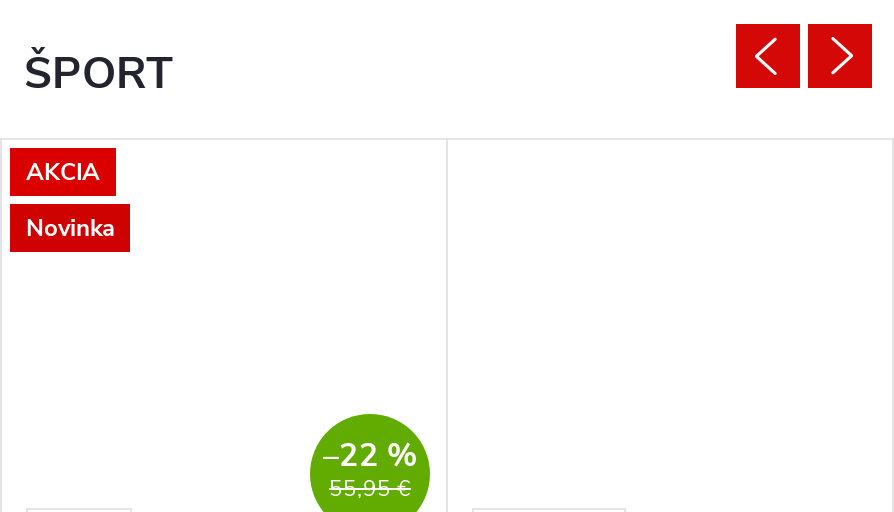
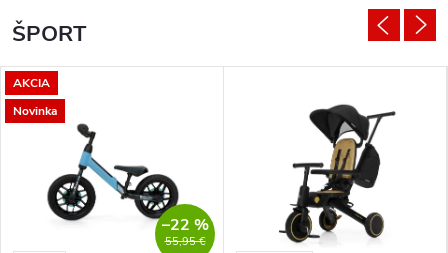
none -> [46,123,180,223] [image]
none -> [278,103,396,244] [image]

